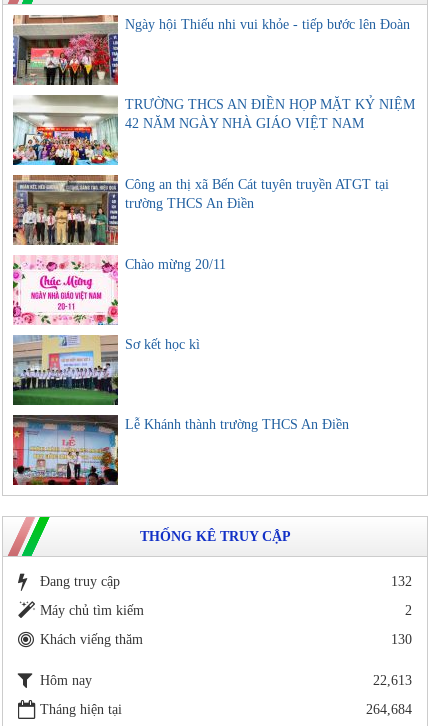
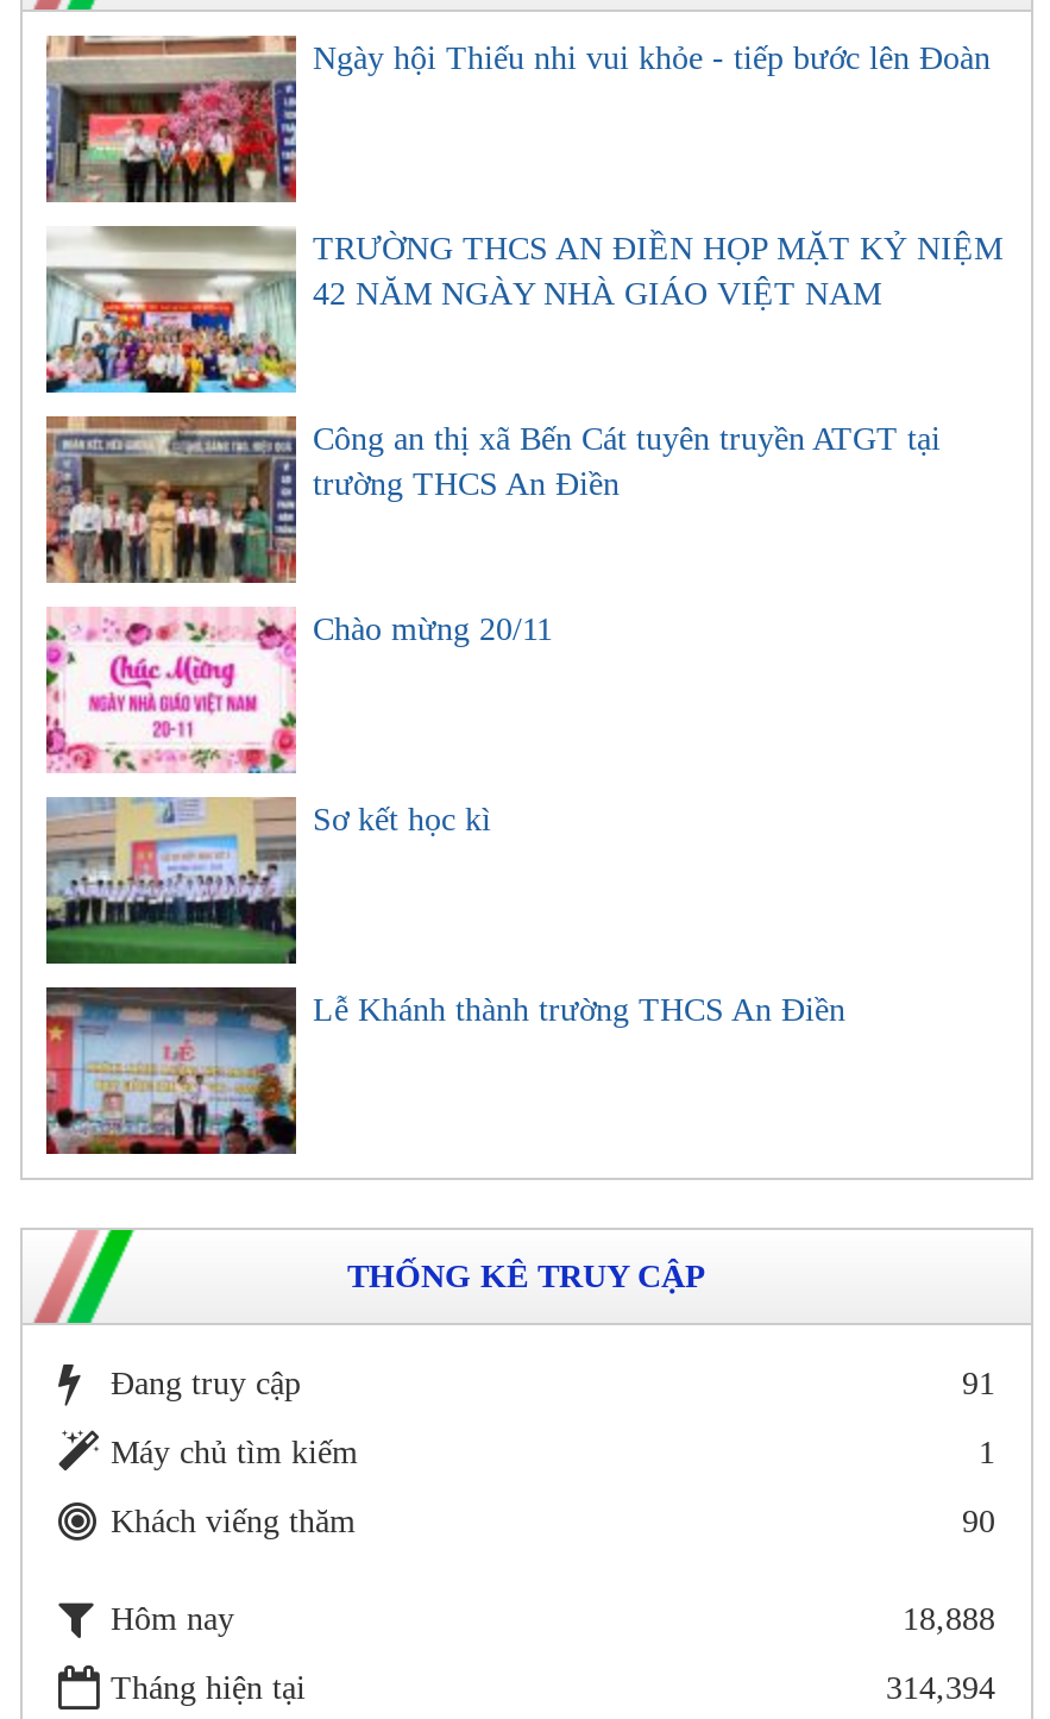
[391,574,412,589] 132 -> [962,1365,995,1400] 91
[405,603,412,618] 2 -> [979,1434,995,1469] 1
[391,632,412,647] 130 -> [962,1503,995,1538] 90
[373,673,412,688] 22,613 -> [903,1600,995,1636] 18,888
[366,702,412,717] 264,684 -> [886,1669,995,1705] 314,394

